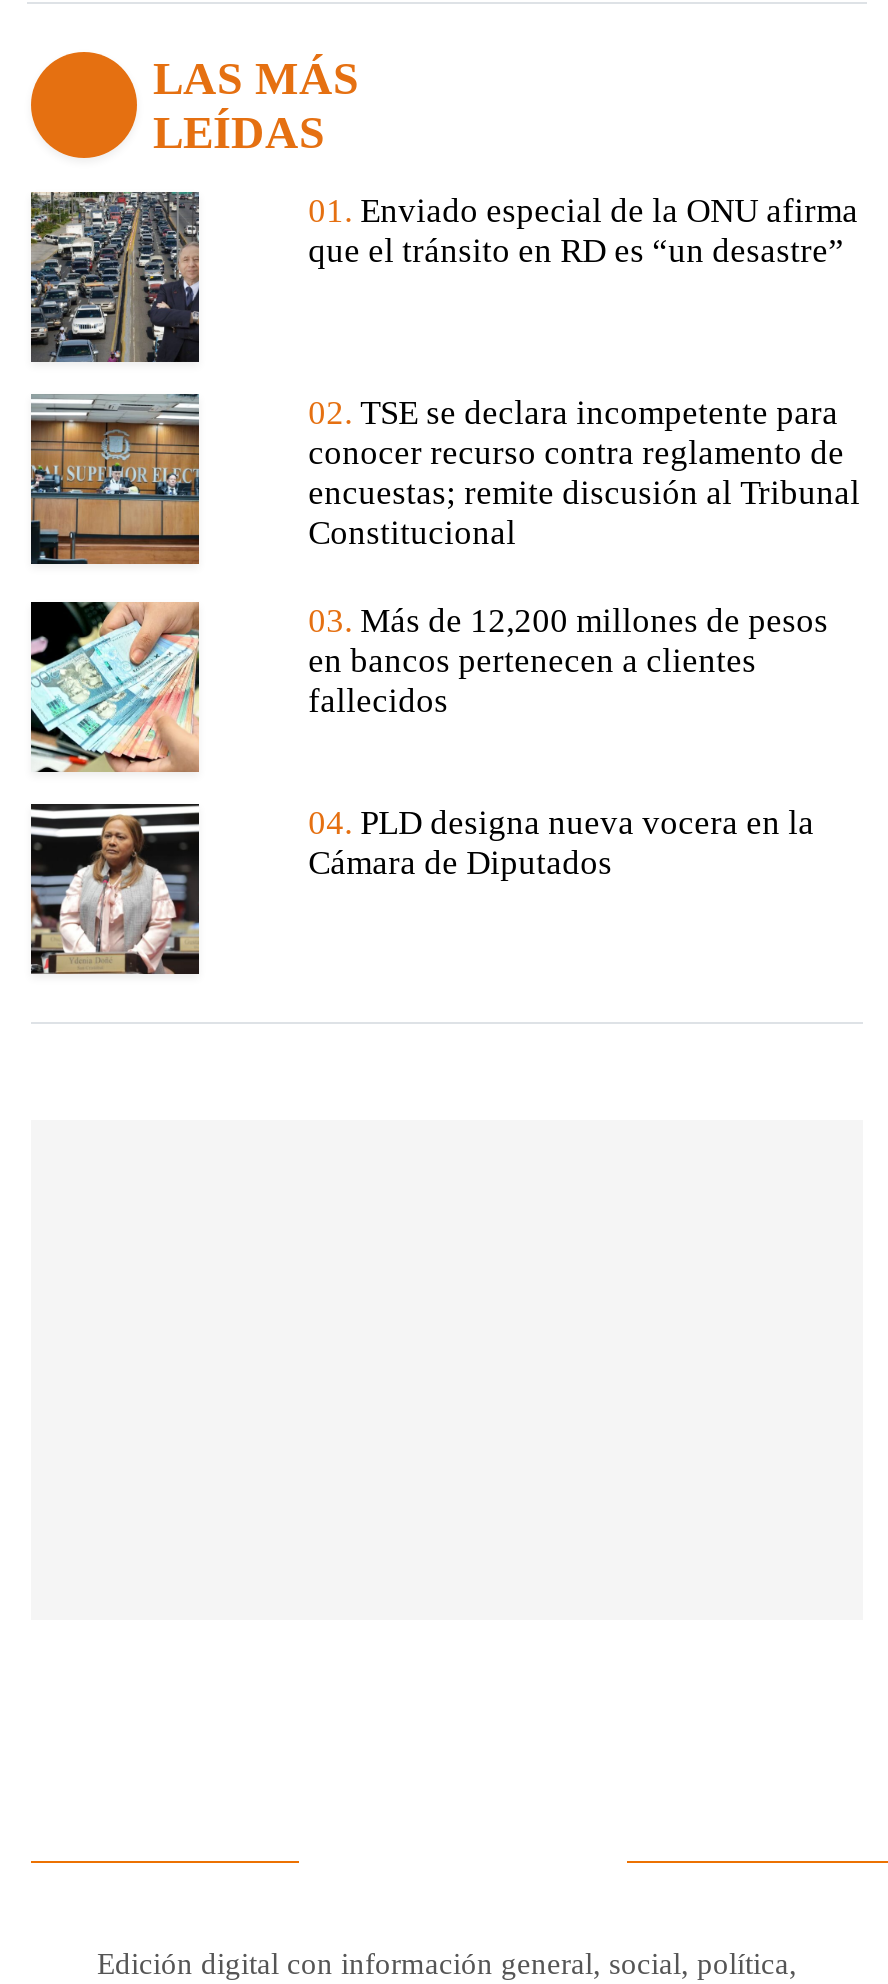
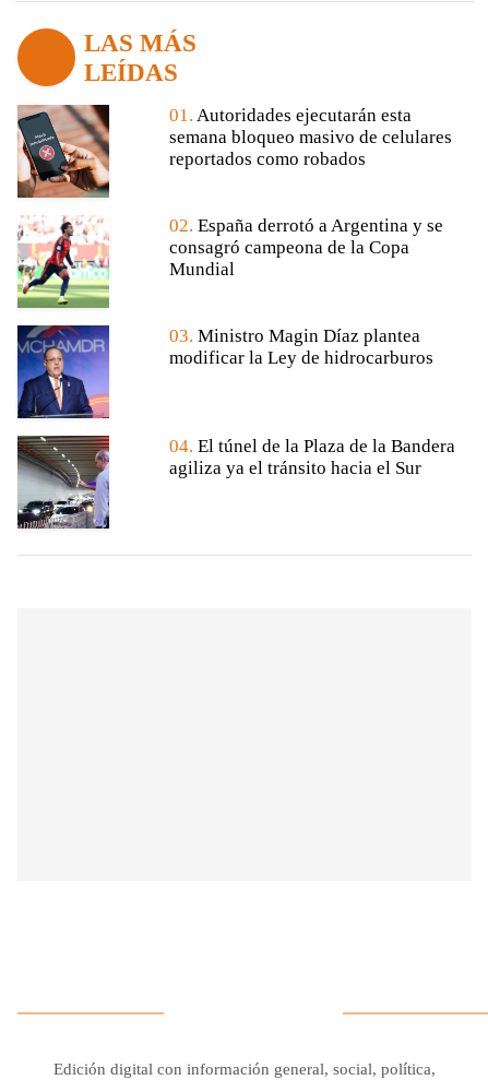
[29,190,201,364] [image] -> [16,104,110,199] [image]
[308,191,858,269] 01. Enviado especial de la ONU afirma | que el tránsito en RD es “un desastre” -> [169,104,452,169] 01. Autoridades ejecutarán esta | semana bloqueo masivo de celulares | reportados como robados
[29,392,201,566] [image] -> [16,215,110,309] [image]
[308,393,860,551] 02. TSE se declara incompetente para | conocer recurso contra reglamento de | encuestas; remite discusión al Tribunal | Constitucional -> [169,215,443,279] 02. España derrotó a Argentina y se | consagró campeona de la Copa | Mundial
[29,600,201,774] [image] -> [16,324,110,419] [image]
[308,601,828,719] 03. Más de 12,200 millones de pesos | en bancos pertenecen a clientes | fallecidos -> [169,325,433,367] 03. Ministro Magin Díaz plantea | modificar la Ley de hidrocarburos
[31,804,201,974] [image] -> [16,436,110,529] [image]
[308,803,814,881] 04. PLD designa nueva vocera en la | Cámara de Diputados -> [169,435,455,478] 04. El túnel de la Plaza de la Bandera | agiliza ya el tránsito hacia el Sur

